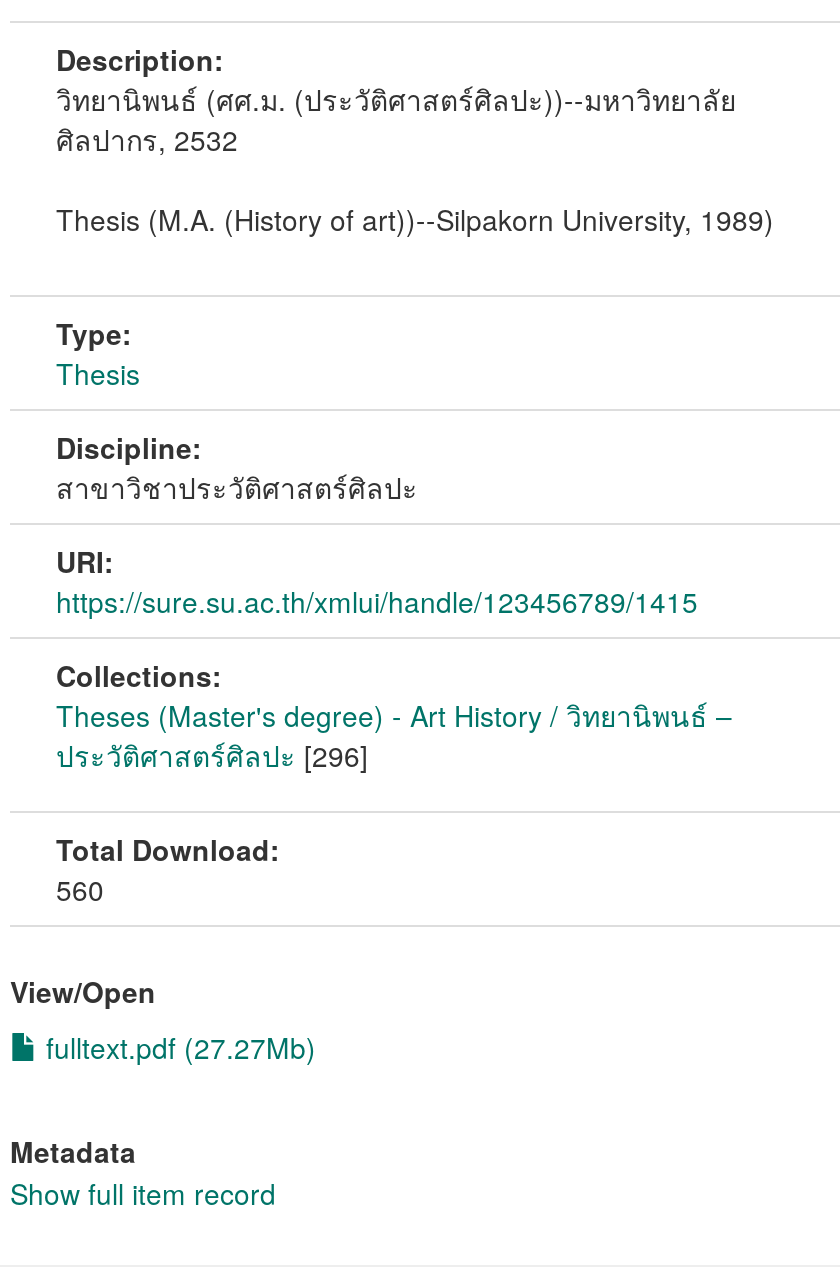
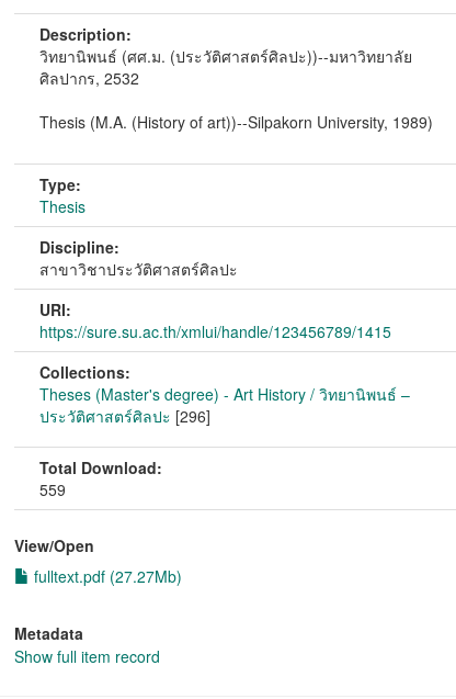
[56,869,104,909] 560 -> [39,478,66,500] 559

